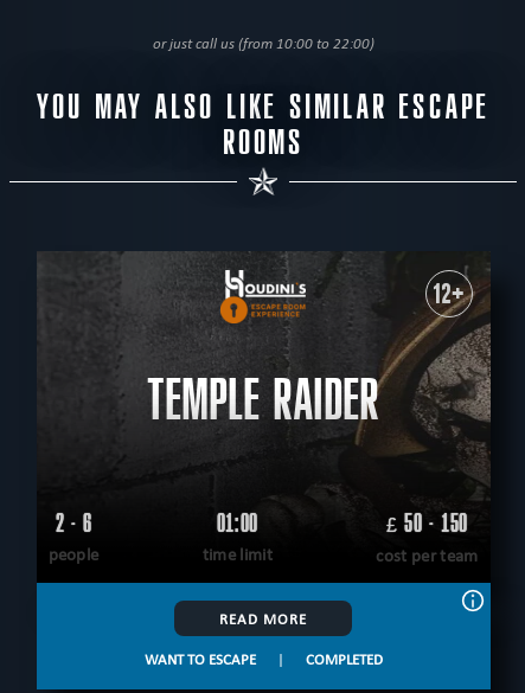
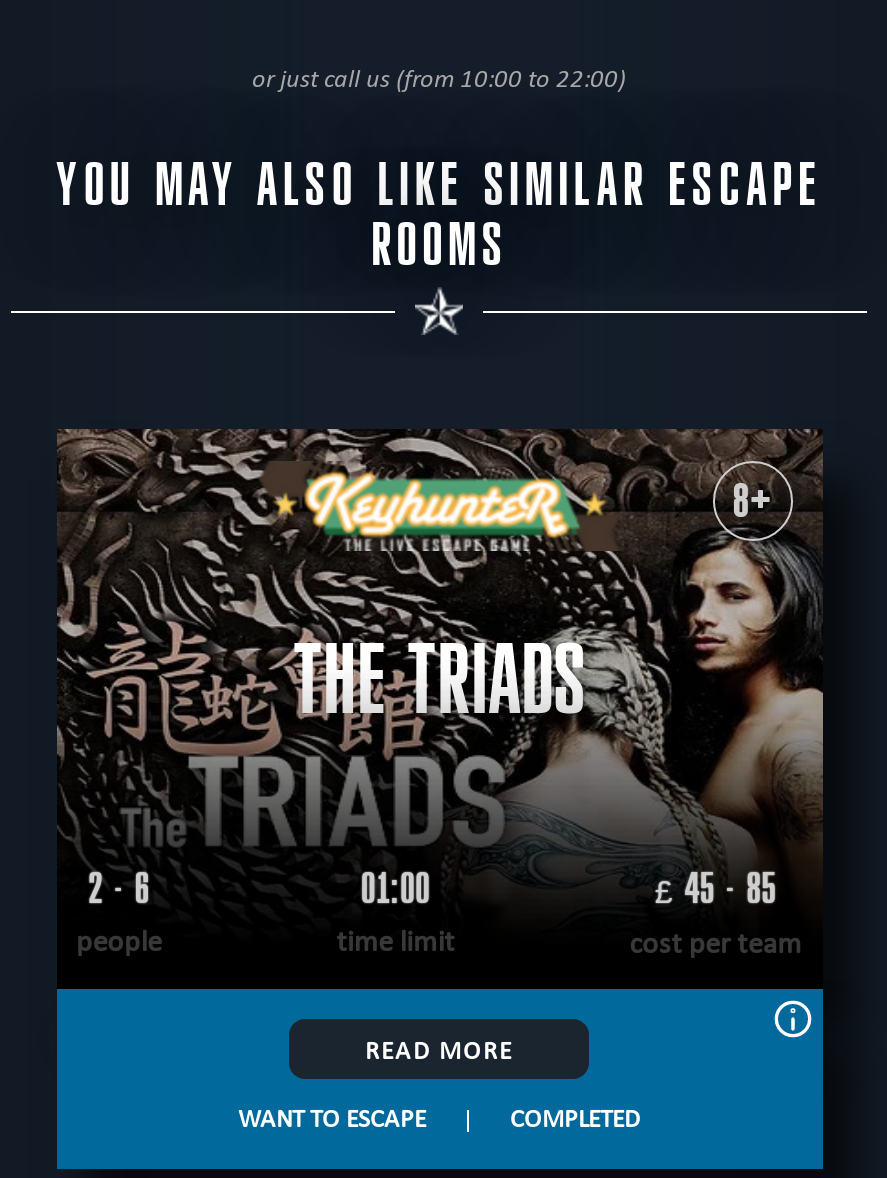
[38,252,492,501] [image] | 12+ -> [57,429,825,853] [image] | 8+
[147,368,379,435] TEMPLE RAIDER -> [293,627,585,739] THE TRIADS
[386,510,468,539] £50 - 150 -> [655,866,777,916] £45 - 85

